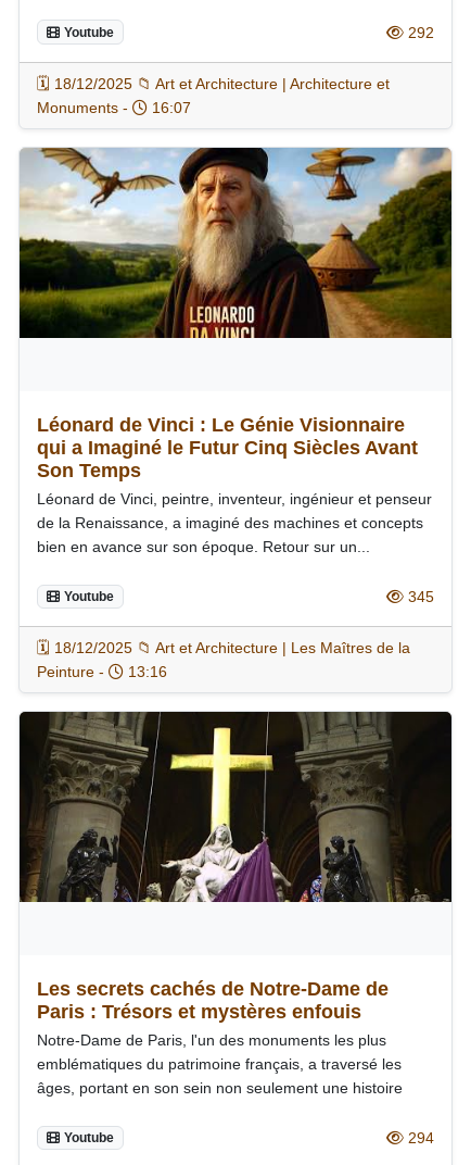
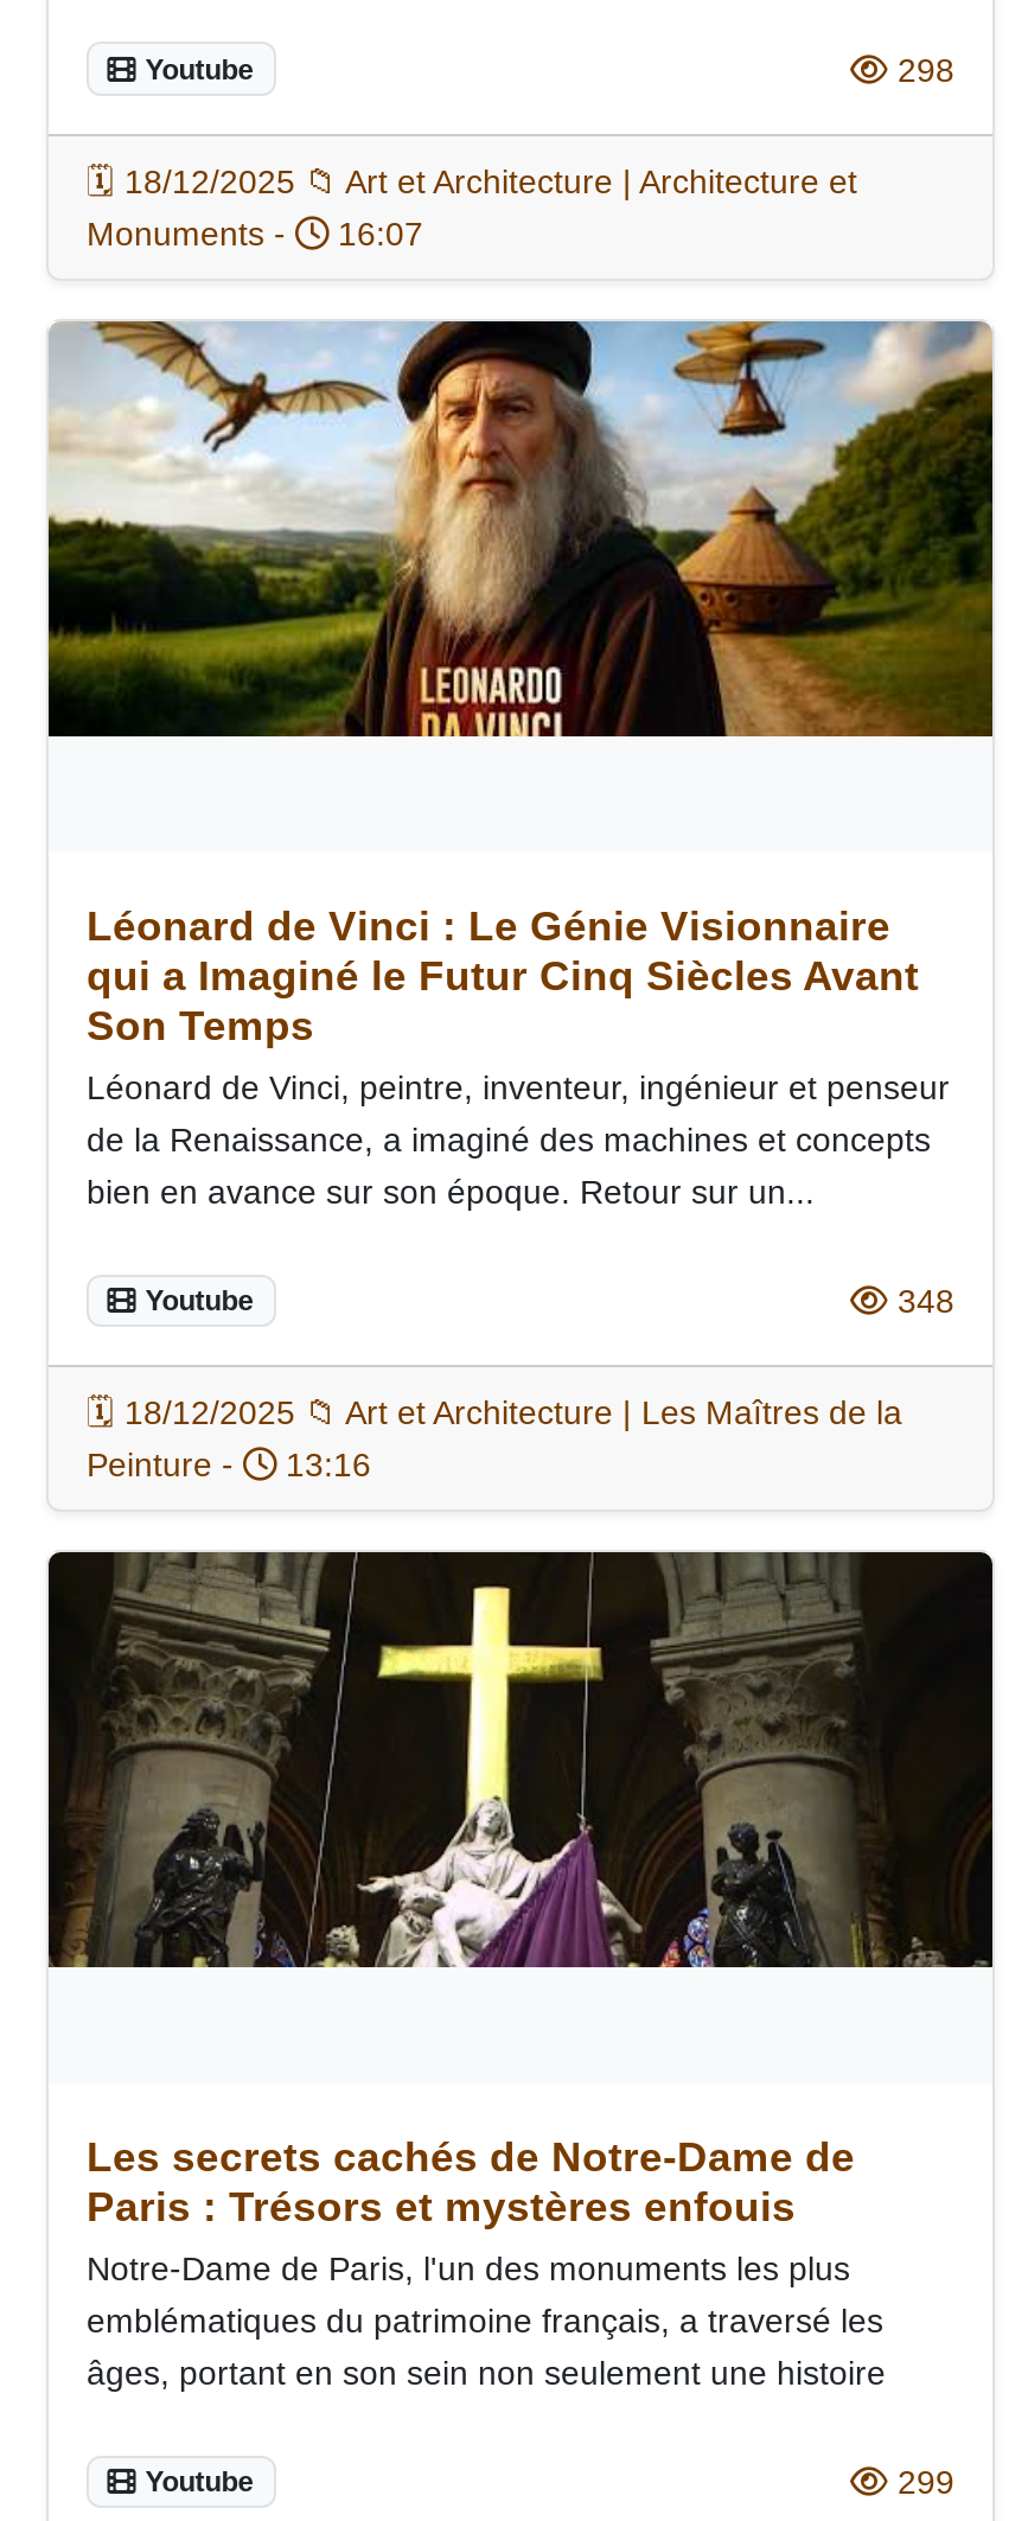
[408,23,434,41] 292 -> [898,50,954,88] 298
[408,588,434,605] 345 -> [898,1281,954,1319] 348
[408,1129,434,1147] 294 -> [898,2463,954,2501] 299

